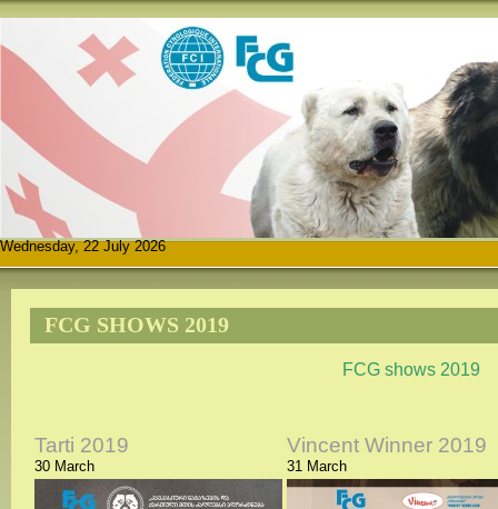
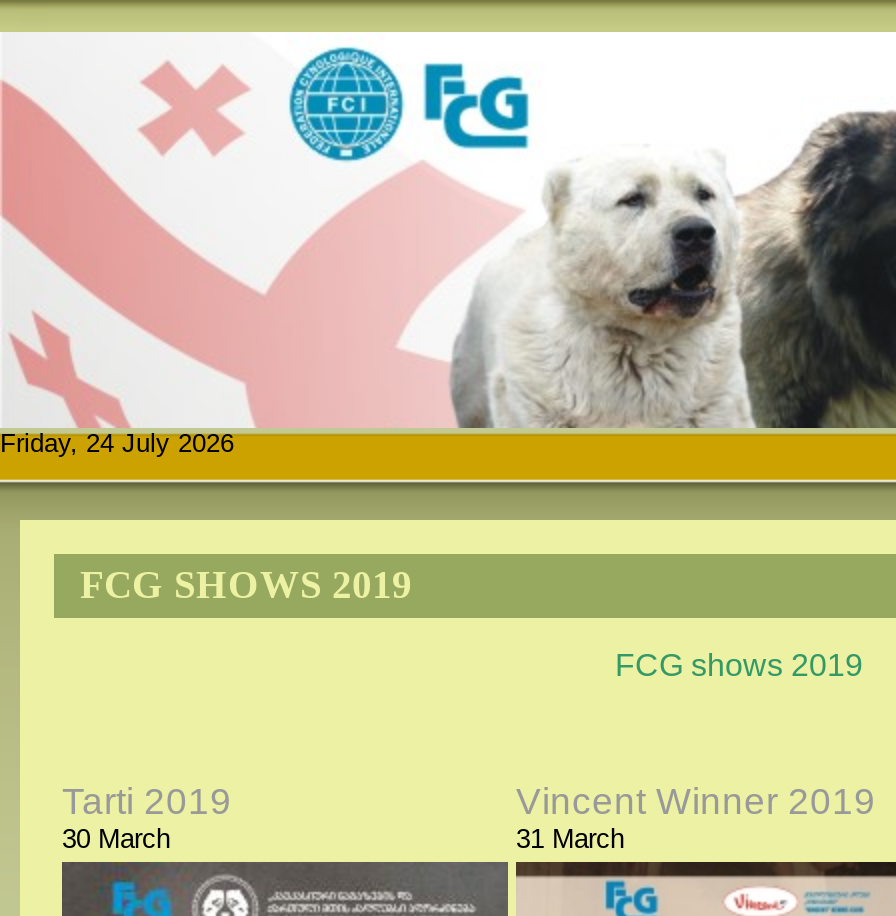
[0,238,166,255] Wednesday, 22 July 2026 -> [0,428,234,458] Friday, 24 July 2026

